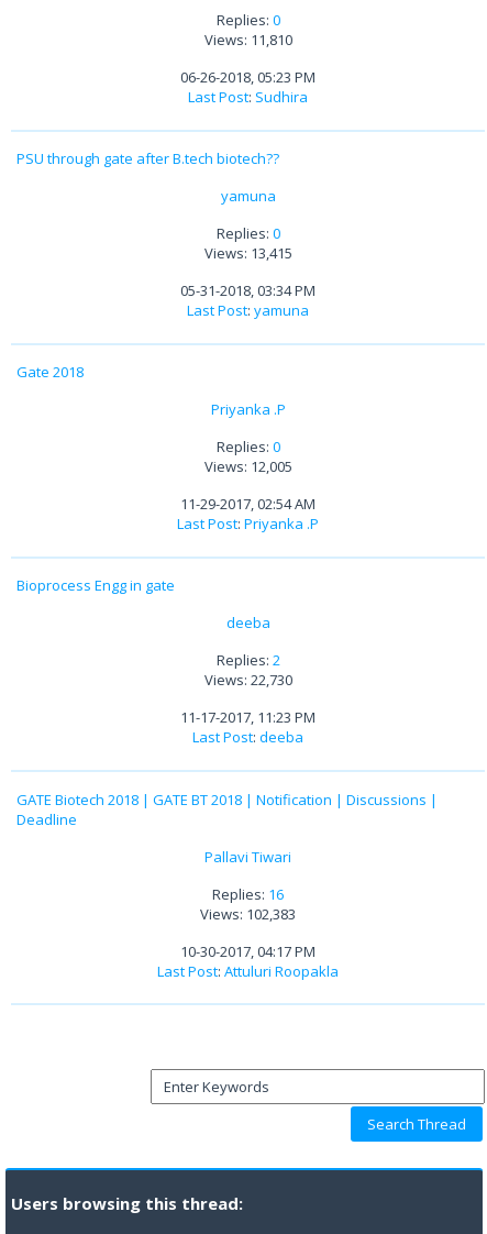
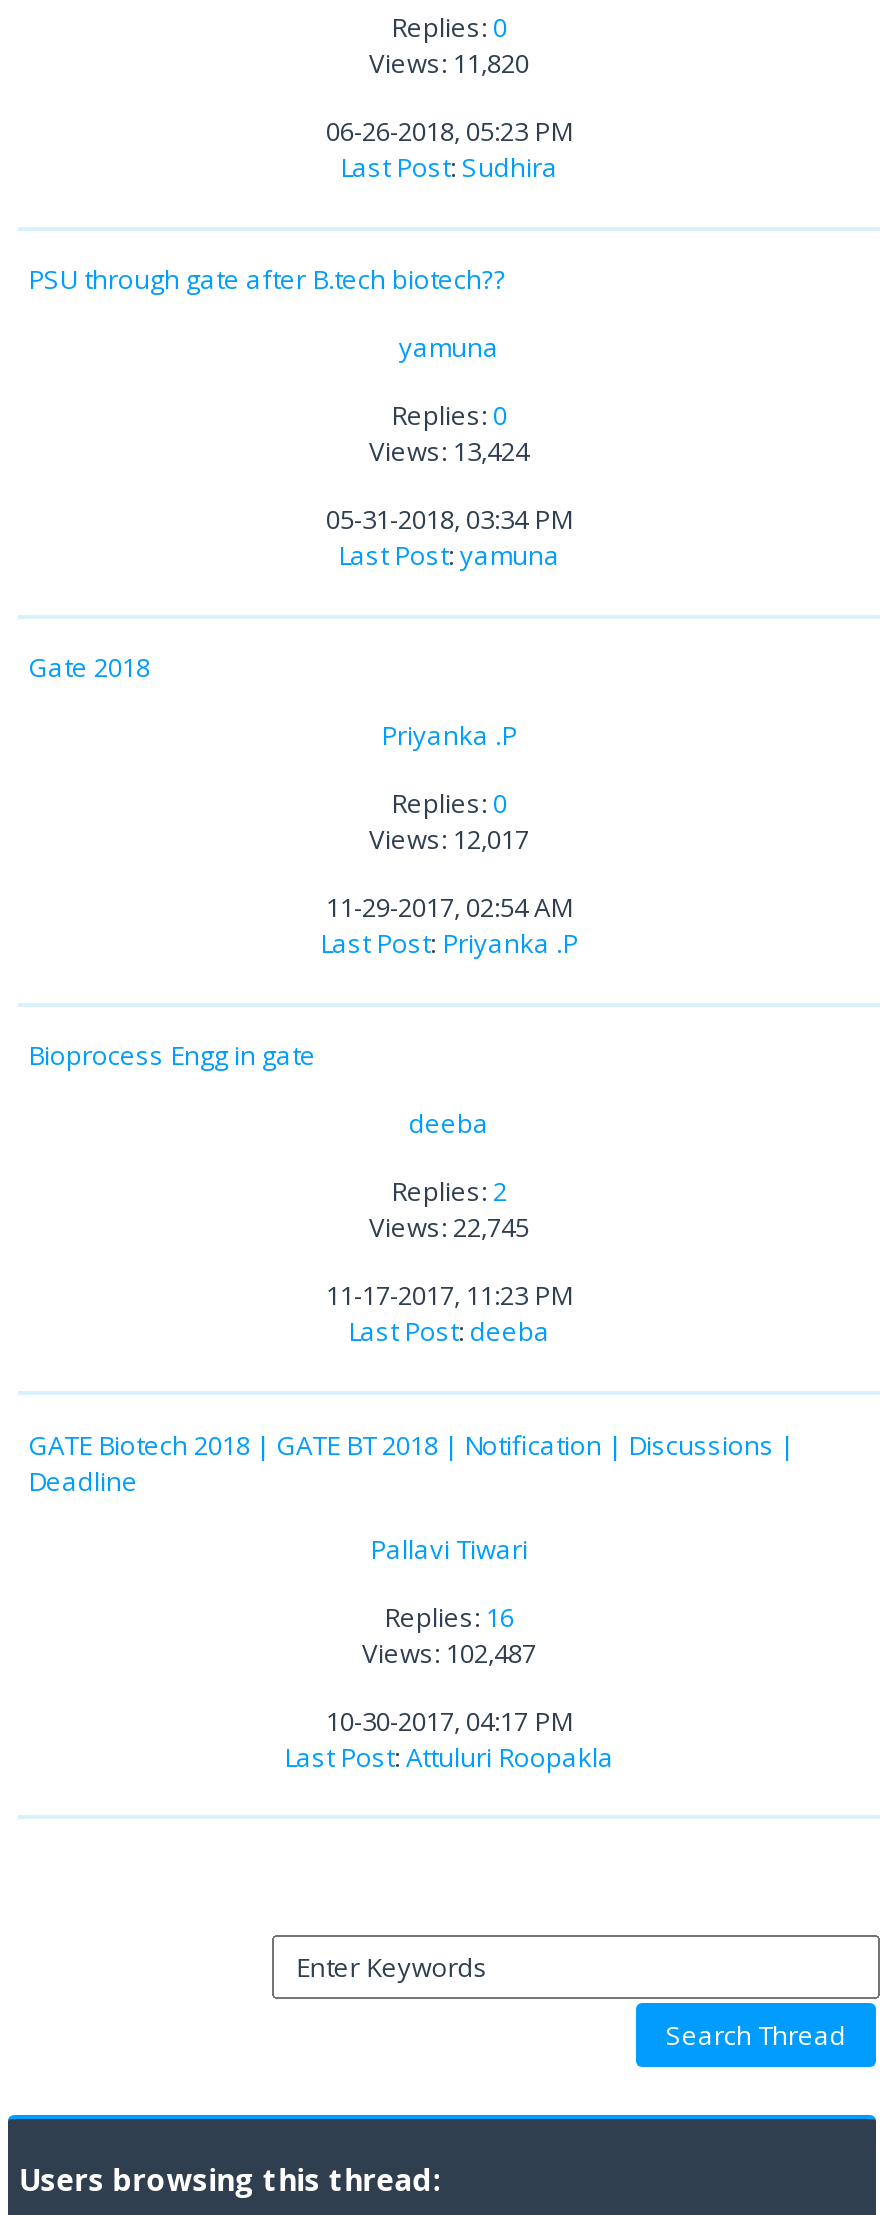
[204,30,292,50] Views: 11,810 -> [369,45,529,81] Views: 11,820
[204,243,292,263] Views: 13,415 -> [369,434,529,470] Views: 13,424
[204,457,292,477] Views: 12,005 -> [369,822,529,858] Views: 12,017
[204,670,292,690] Views: 22,730 -> [369,1210,529,1246] Views: 22,745
[200,904,296,923] Views: 102,383 -> [362,1634,536,1670] Views: 102,487

